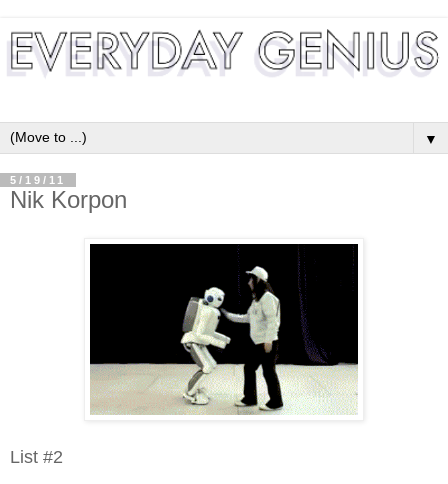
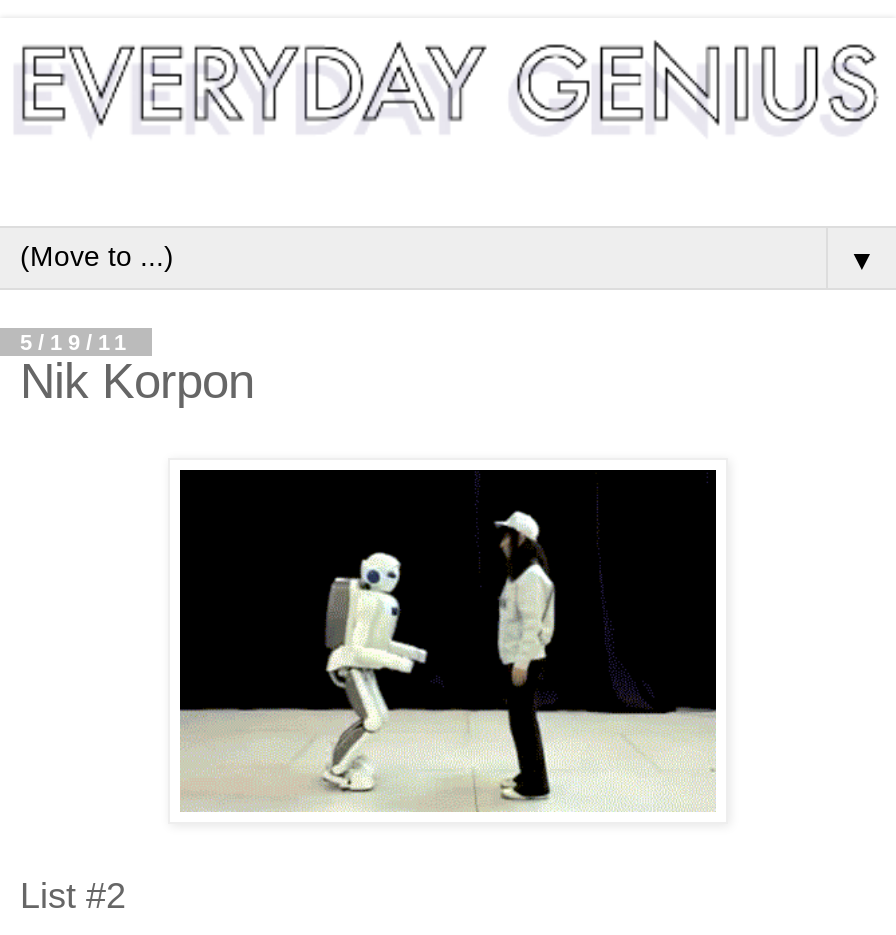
[161,265,284,413] [image] -> [320,510,566,806] [image]

